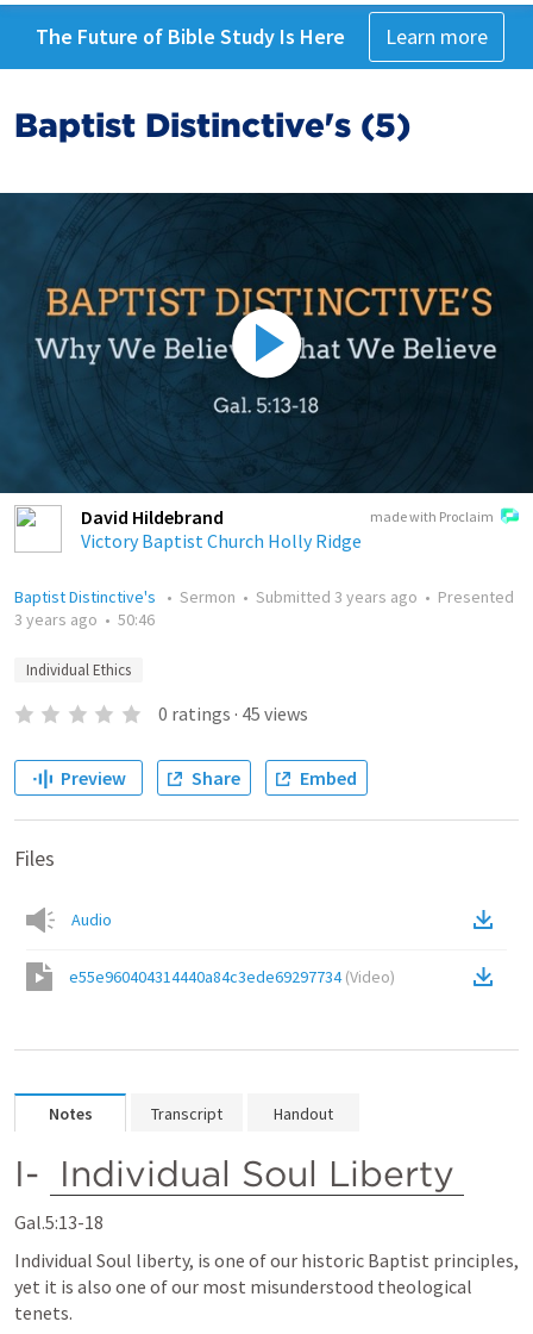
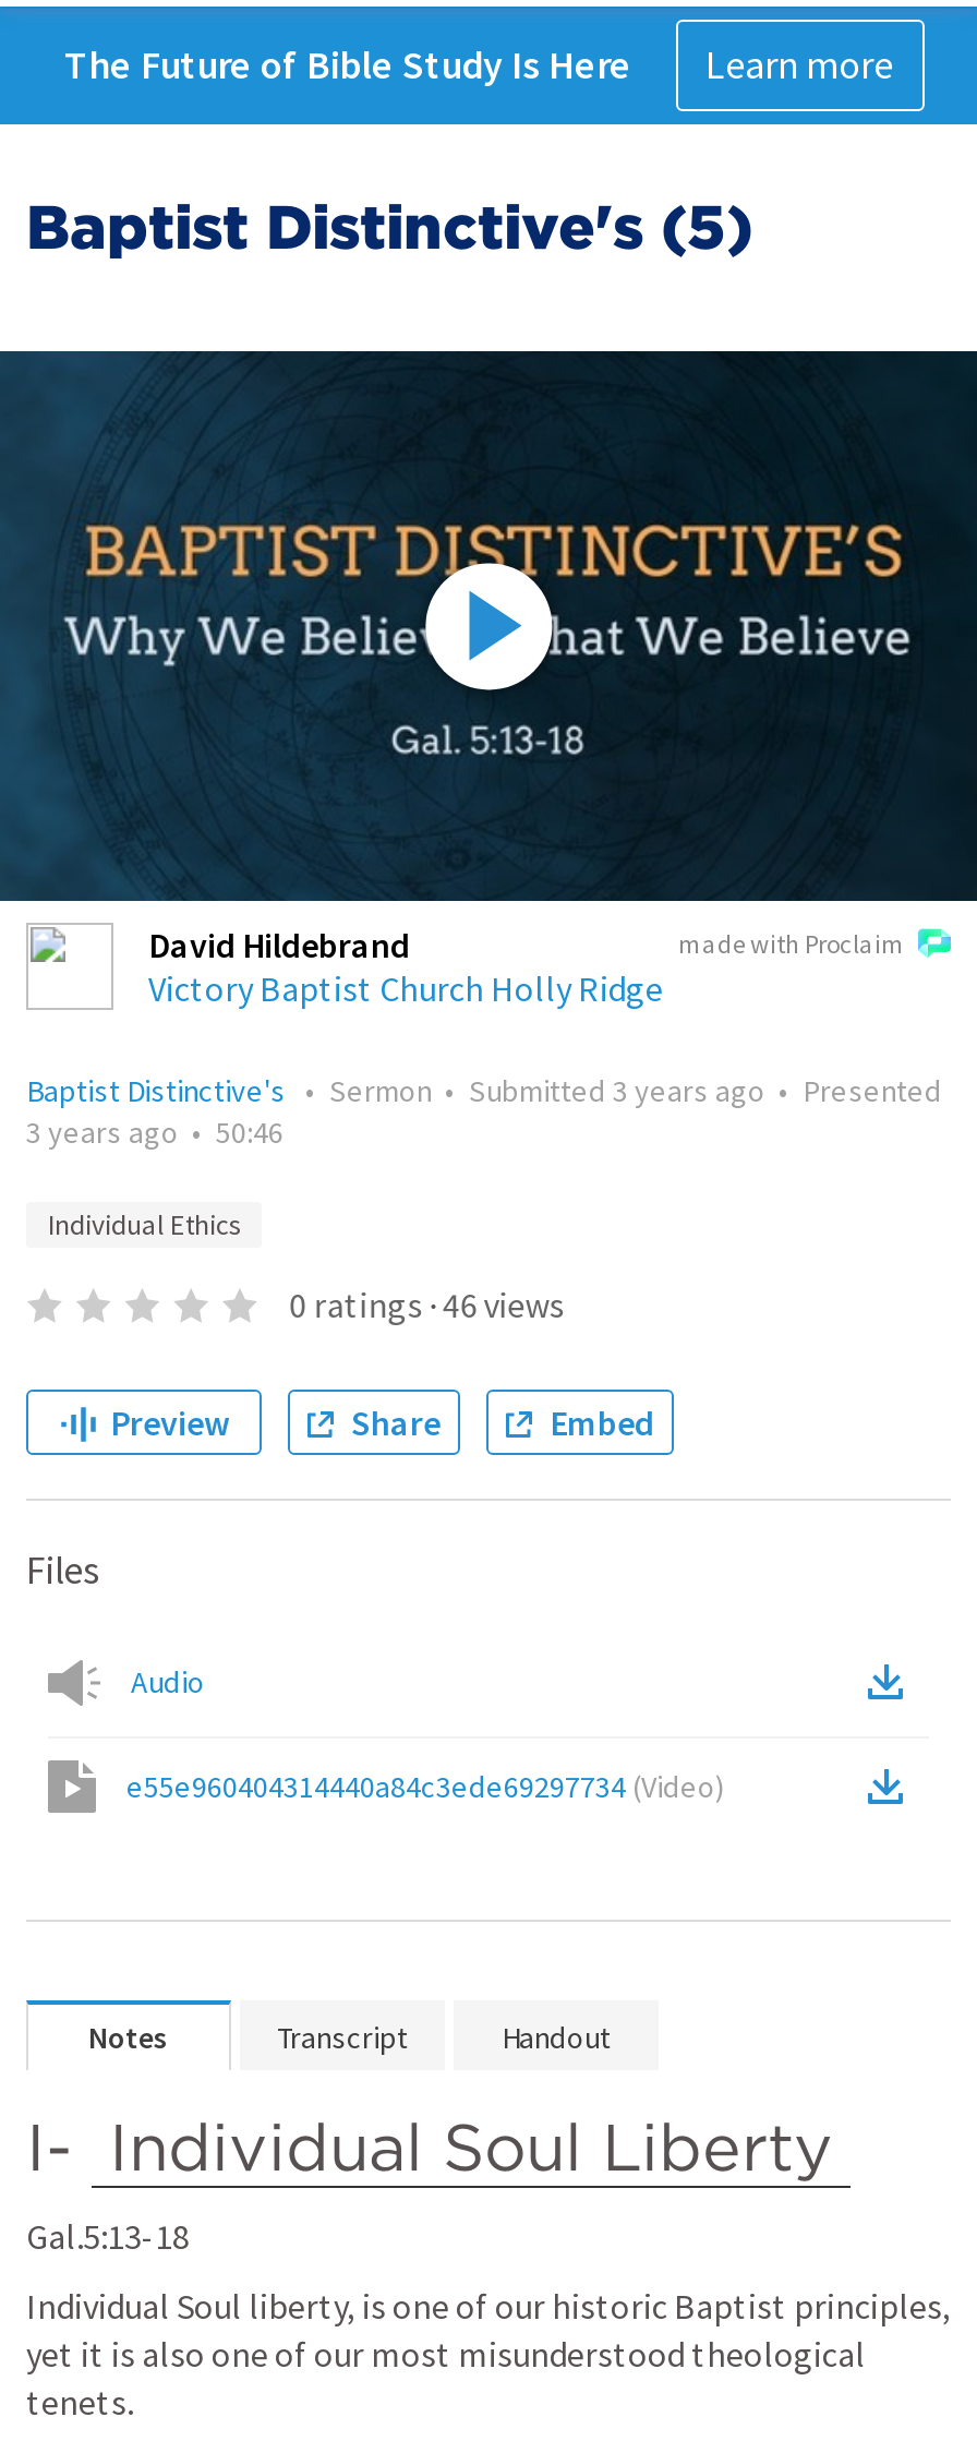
[158,702,308,725] 0 ratings · 45 views -> [289,1283,564,1326] 0 ratings · 46 views

